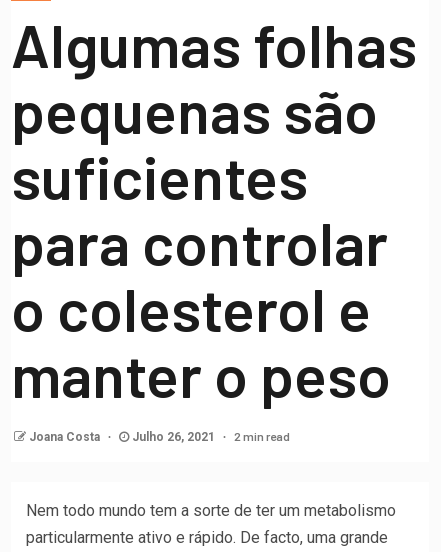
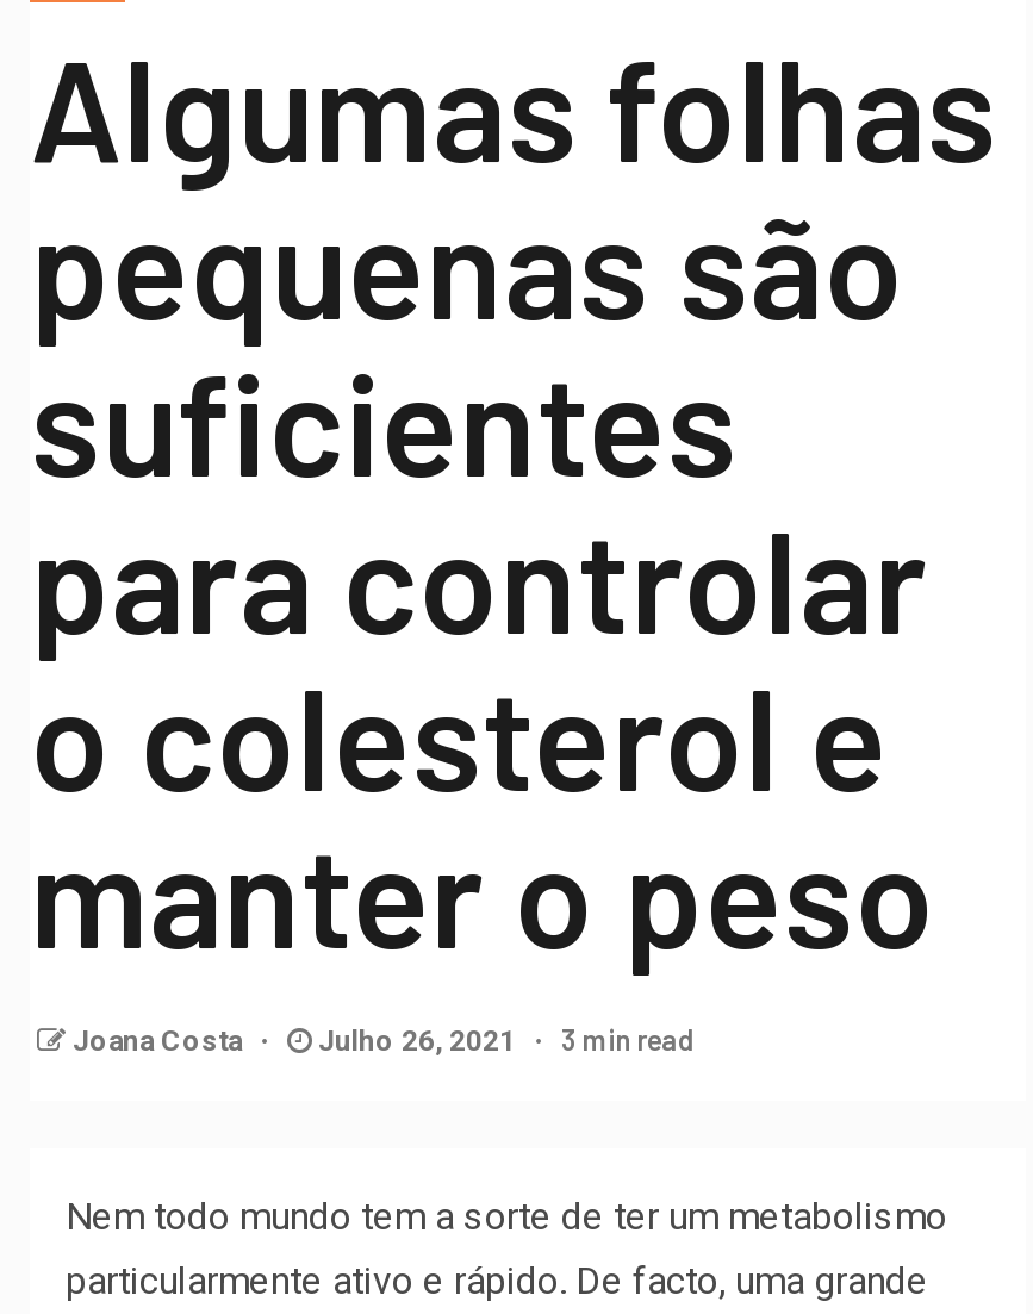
[29,429,290,444] Joana Costa Julho 26, 2021 2 min read -> [73,1022,695,1058] Joana Costa Julho 26, 2021 3 min read

